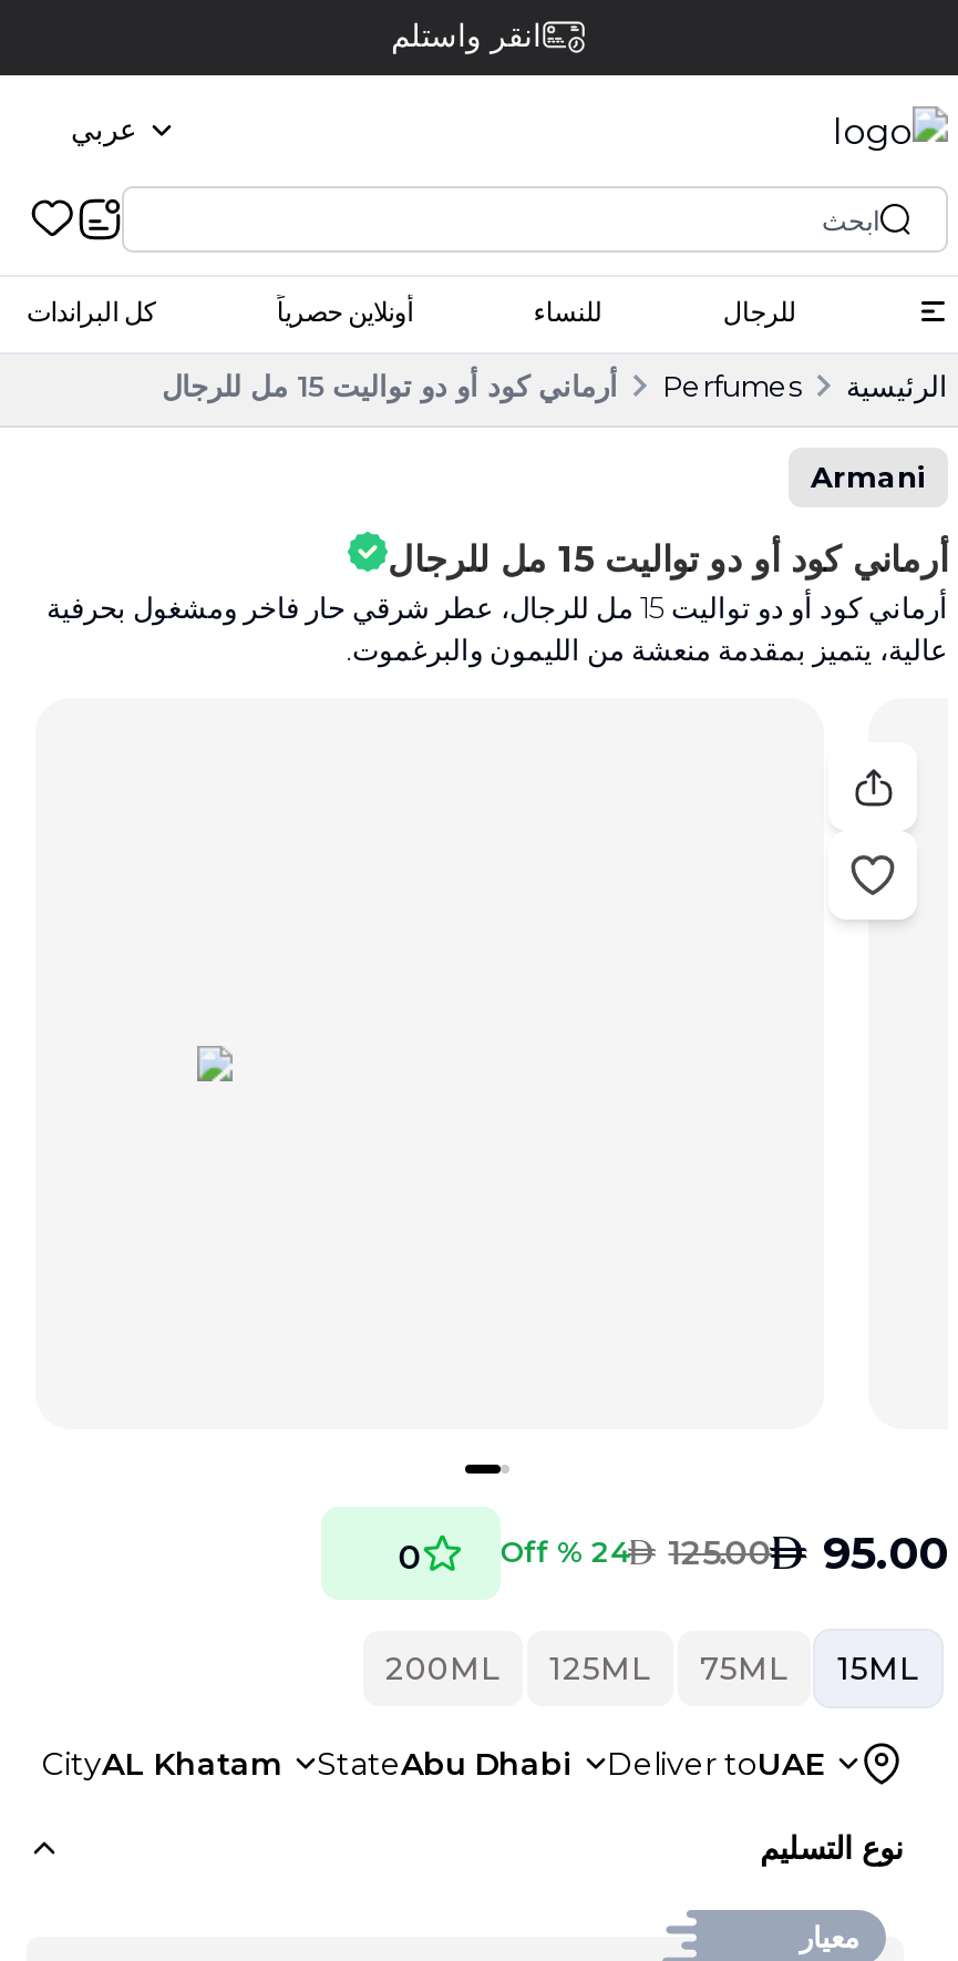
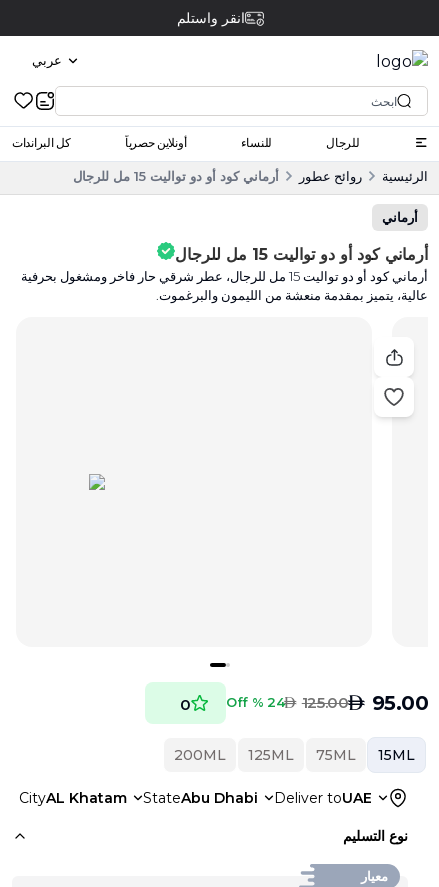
[662,367,802,402] Perfumes -> [299,168,362,184] روائح عطور
[811,458,926,493] Armani -> [382,209,418,225] أرماني

